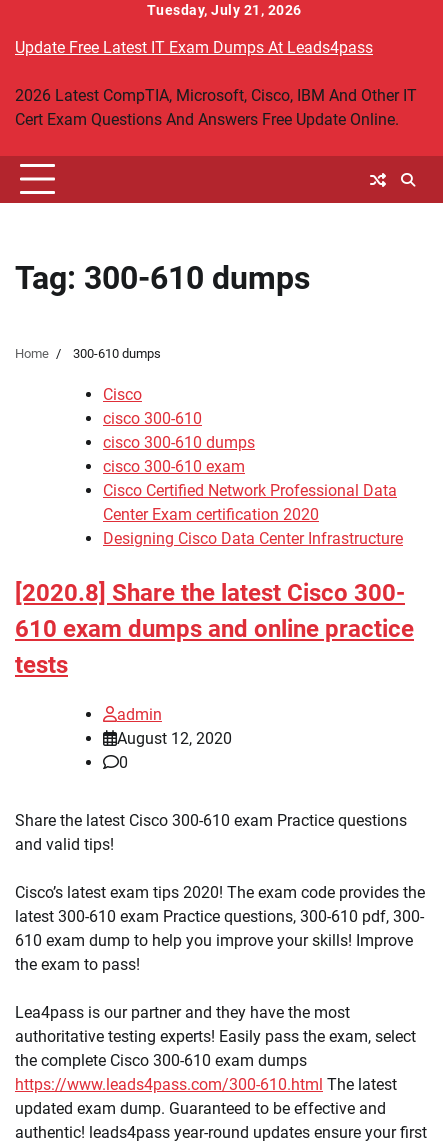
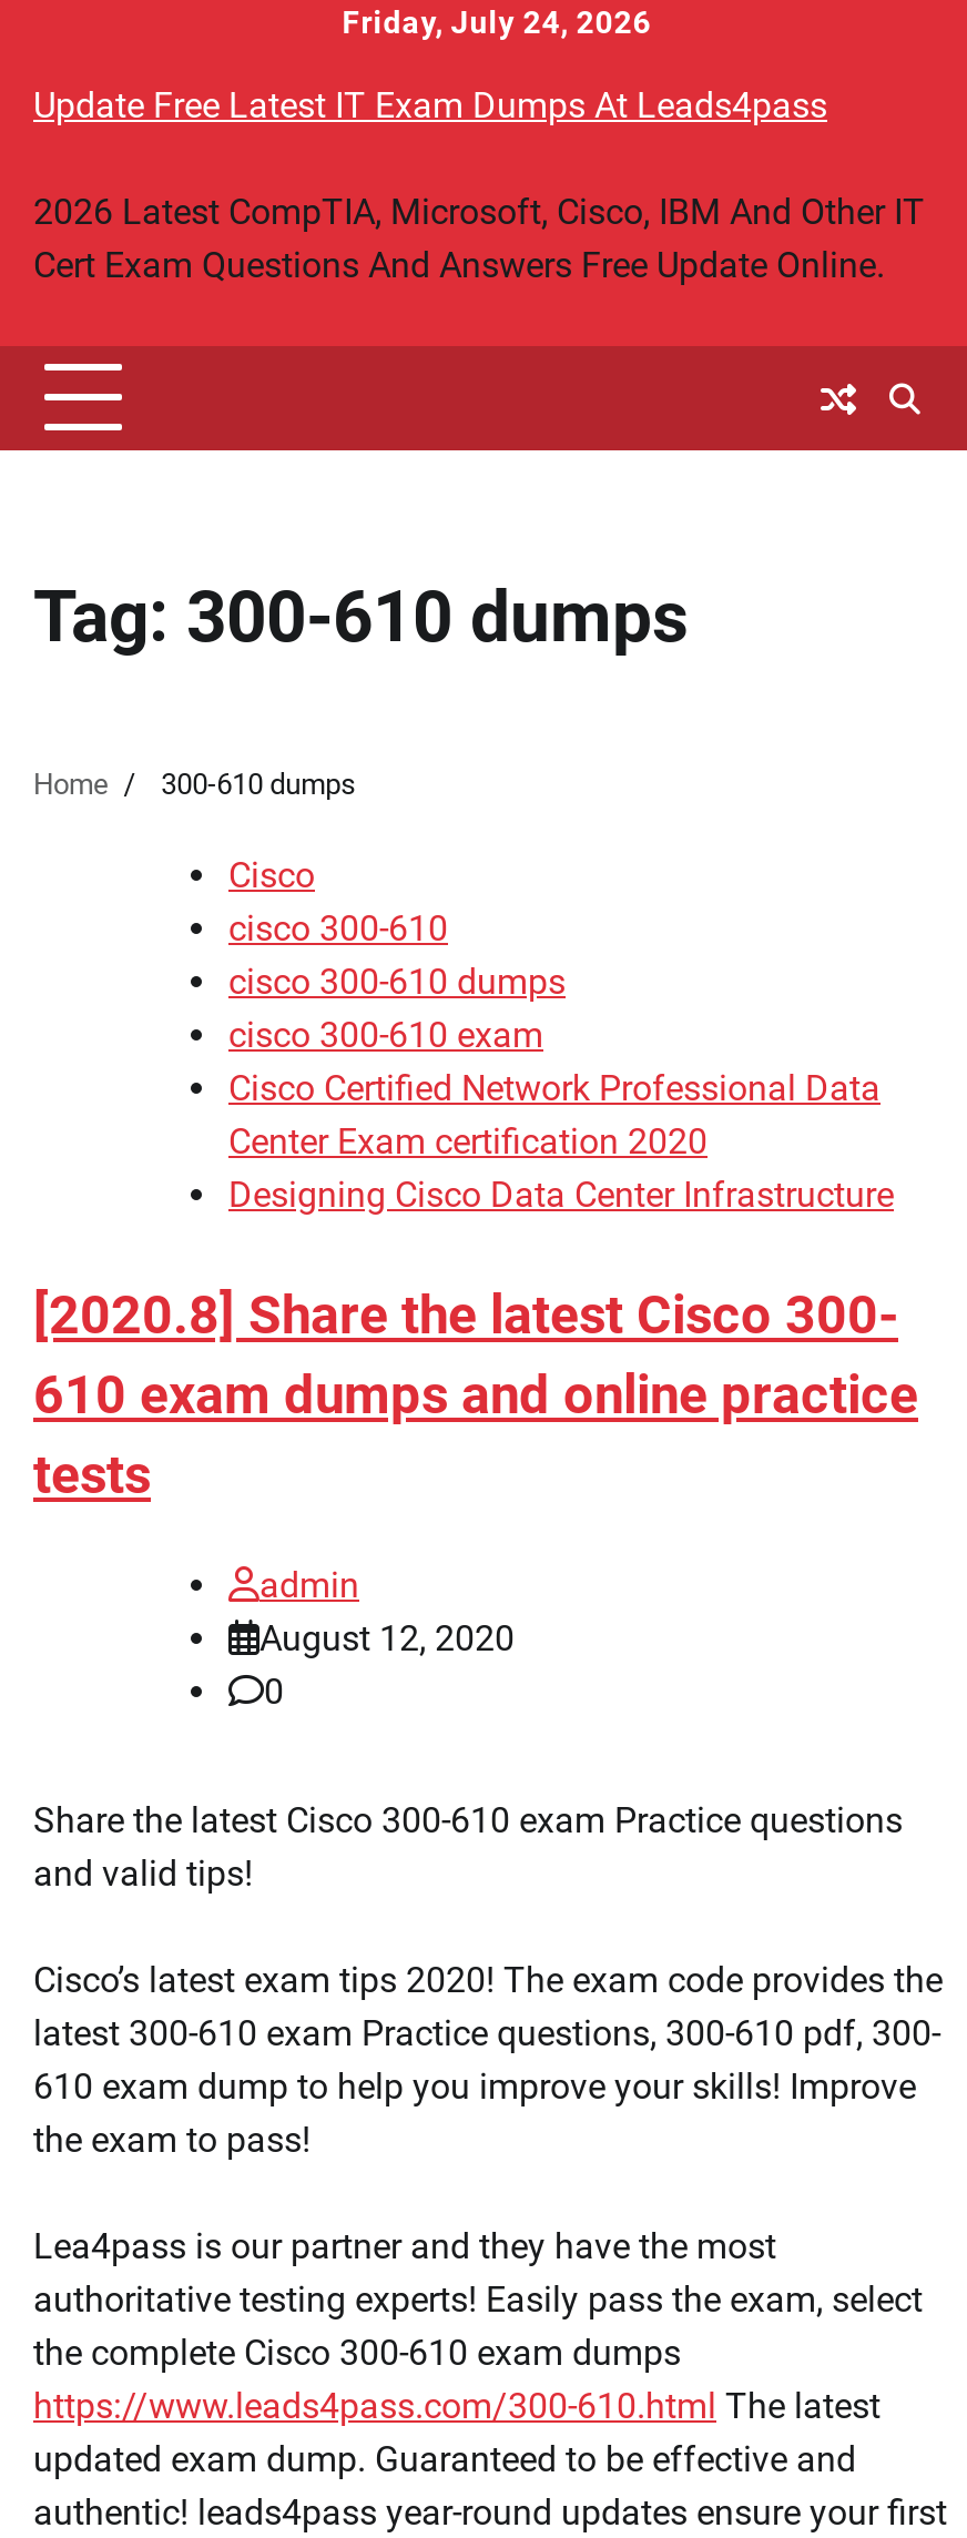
[146,2,301,18] Tuesday, July 21, 2026 -> [342,4,652,40] Friday, July 24, 2026

